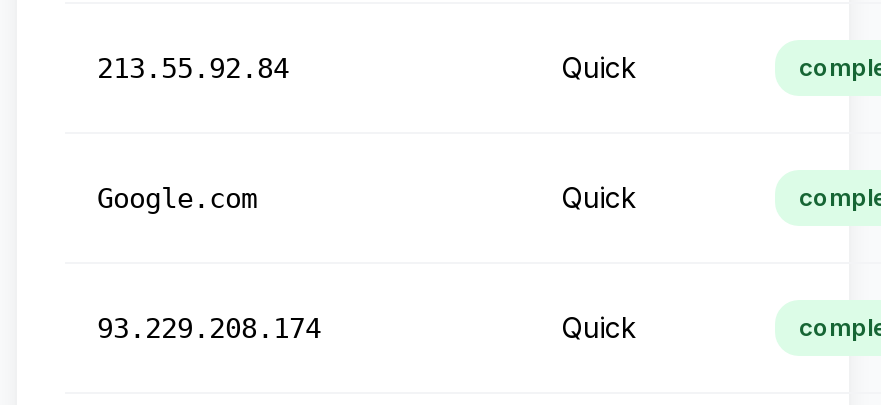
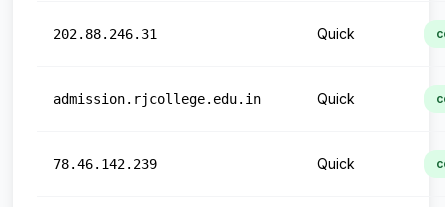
[97,52,289,84] 213.55.92.84 -> [53,26,157,42] 202.88.246.31
[97,182,257,214] Google.com -> [53,91,261,107] admission.rjcollege.edu.in
[97,312,321,344] 93.229.208.174 -> [53,156,157,172] 78.46.142.239

